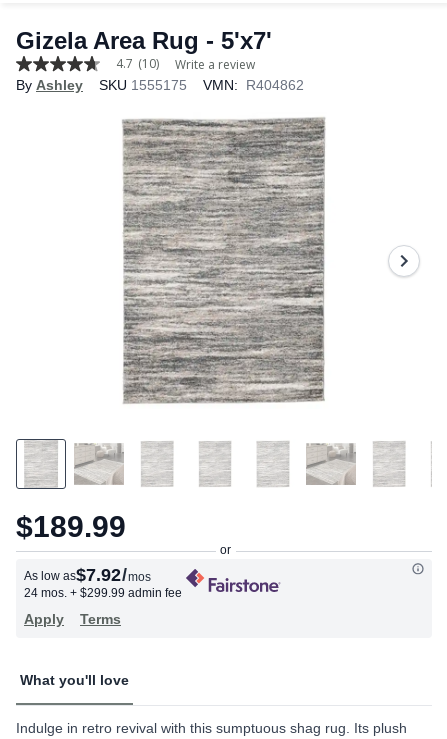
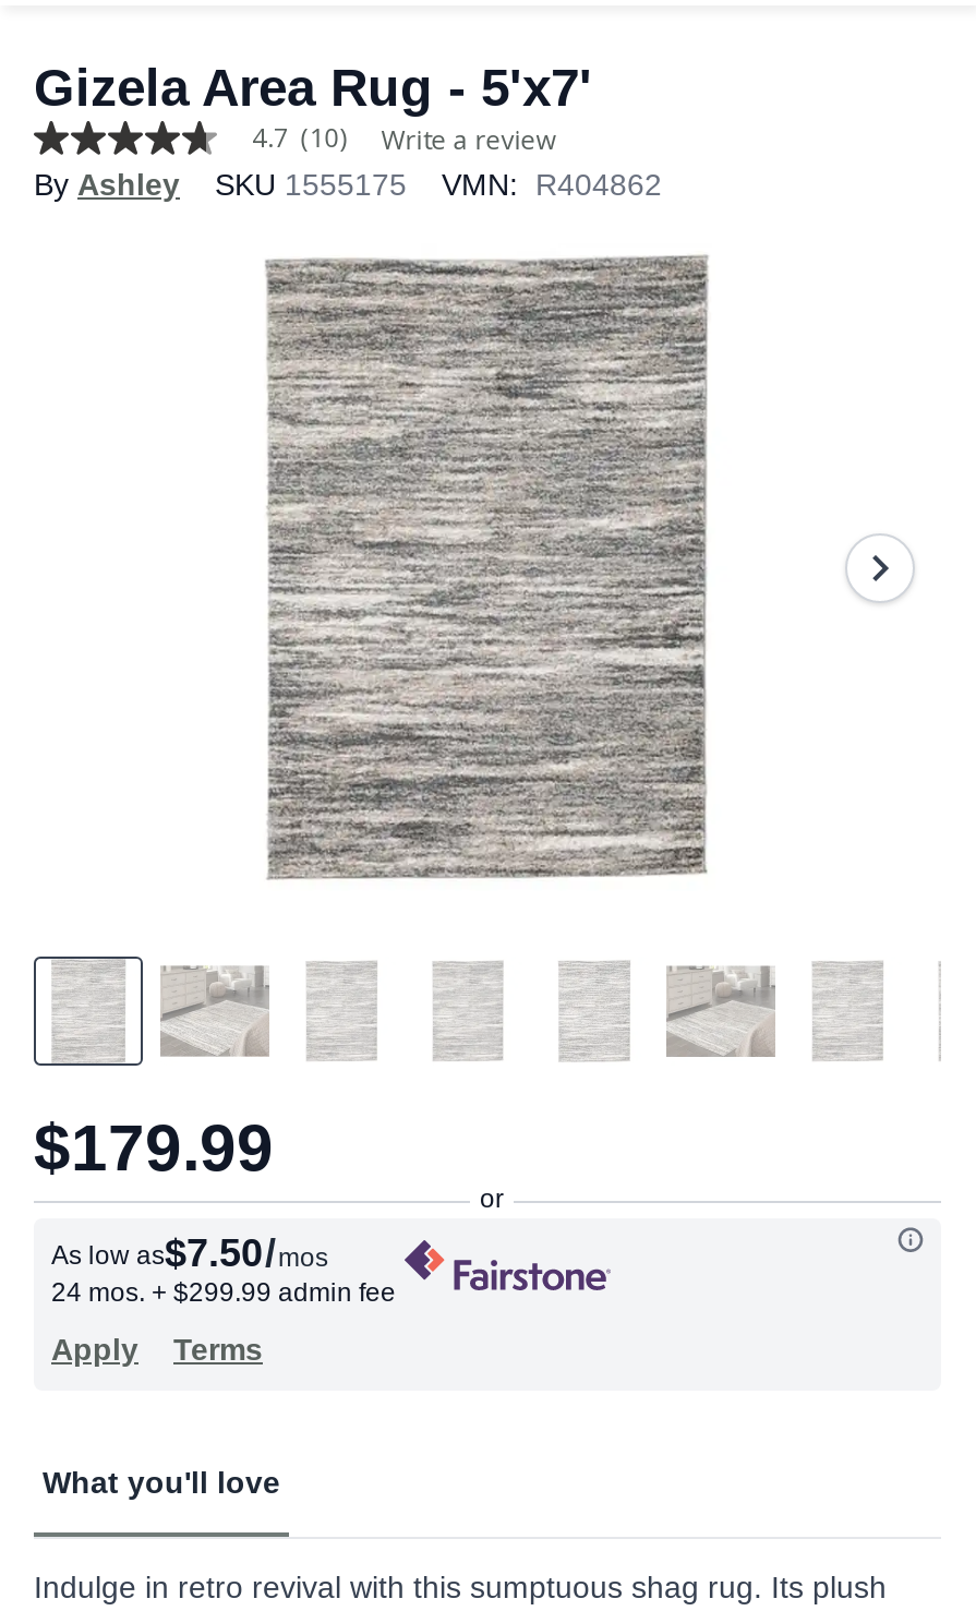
[16,510,126,543] $189.99 -> [34,1111,274,1183] $179.99
[24,565,151,585] As low as$7.92 /mos -> [51,1231,328,1275] As low as$7.50 /mos

